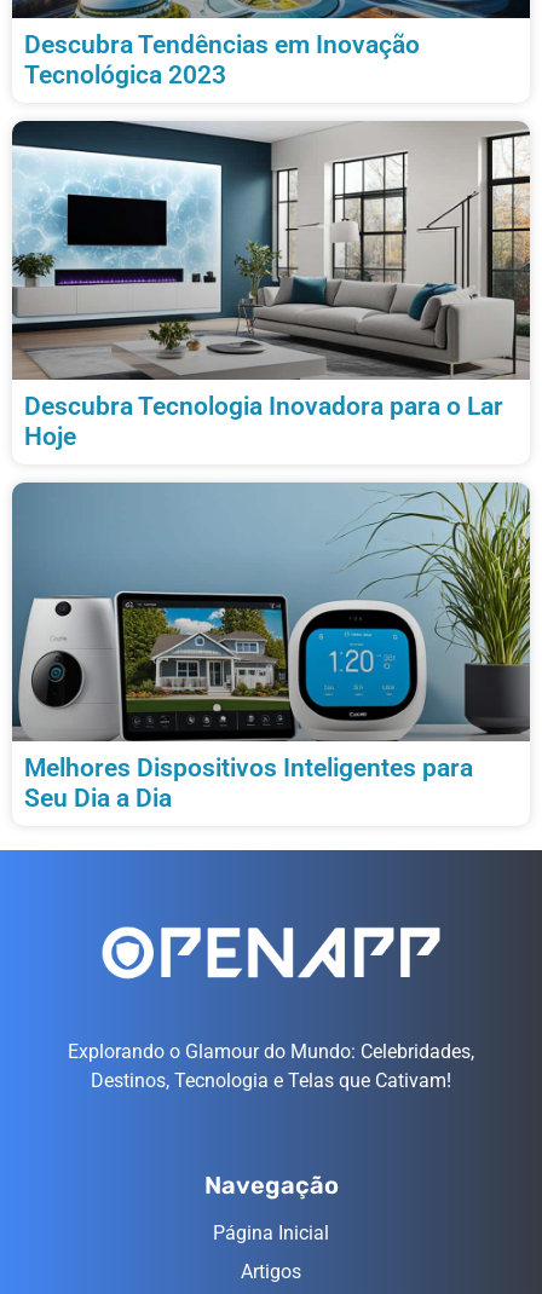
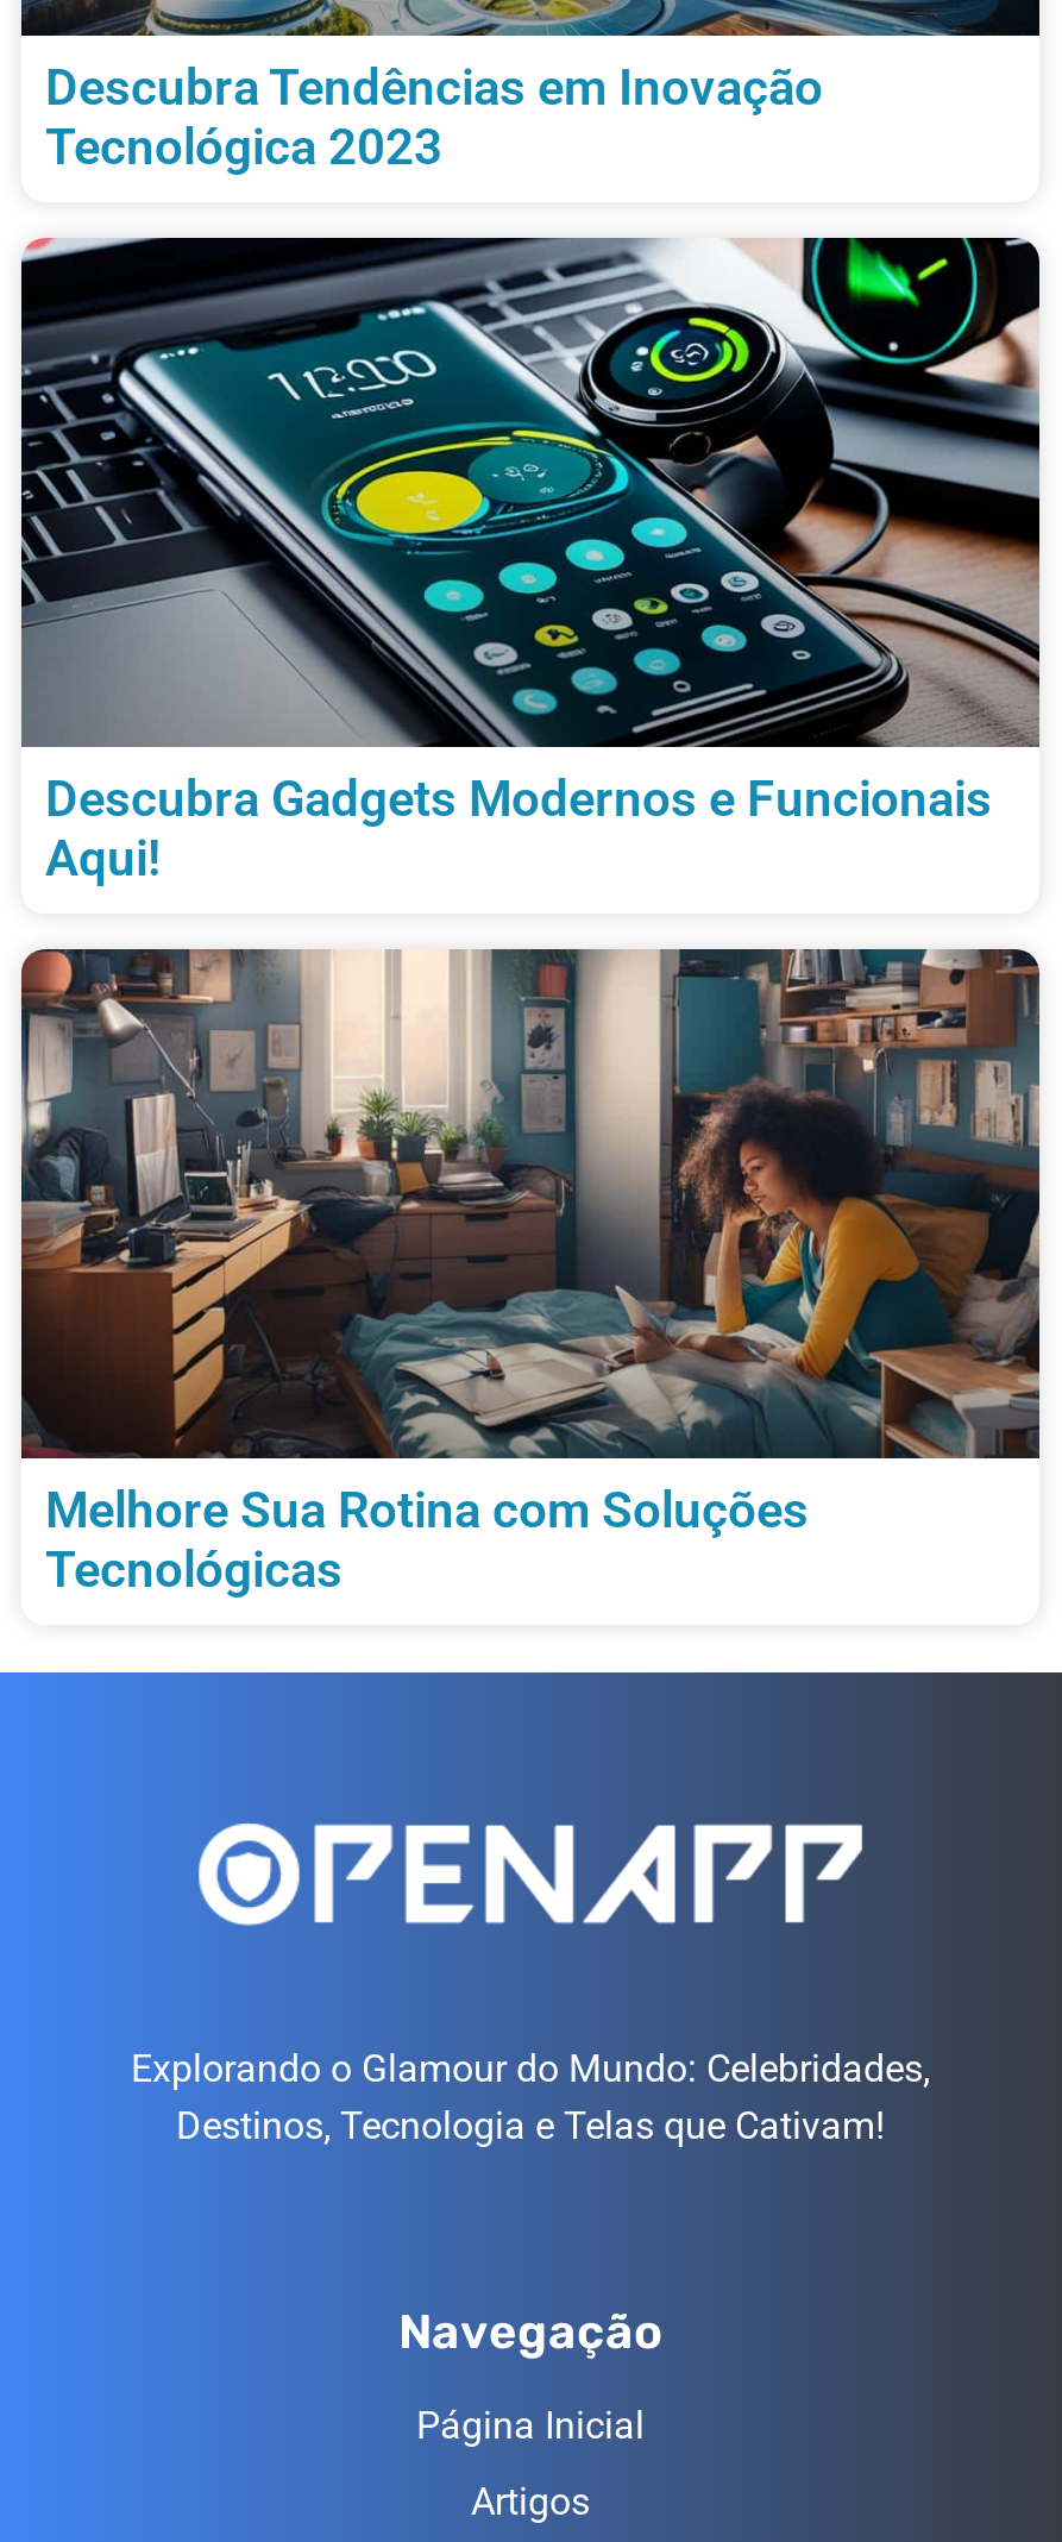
[11,120,531,451] [image] | Descubra Tecnologia Inovadora para o Lar | Hoje -> [19,236,1042,888] [image] | Descubra Gadgets Modernos e Funcionais | Aqui!
[11,481,531,813] [image] | Melhores Dispositivos Inteligentes para | Seu Dia a Dia -> [19,947,1042,1599] [image] | Melhore Sua Rotina com Soluções | Tecnológicas

